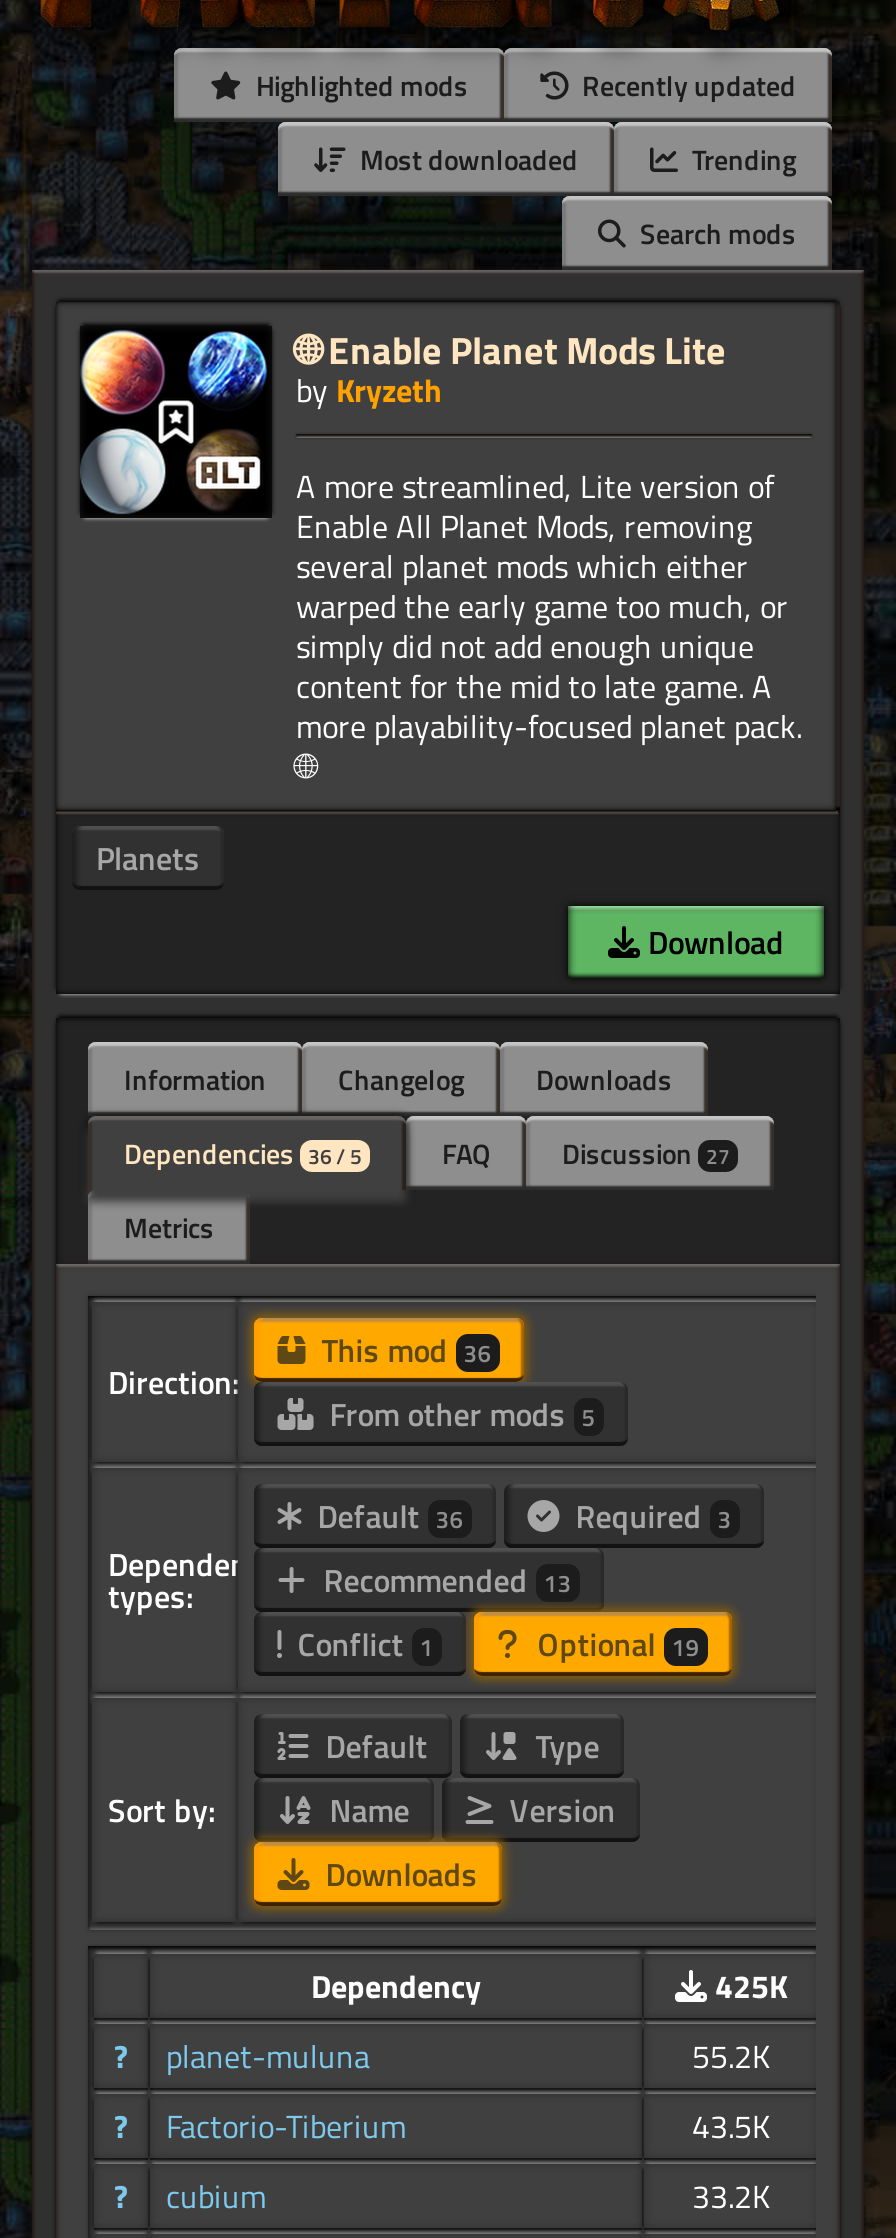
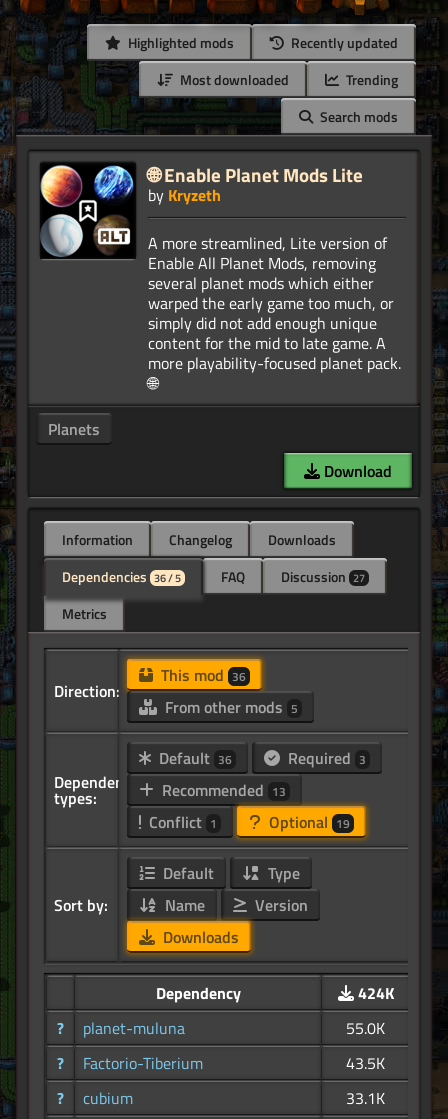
[715,1963,787,2011] 425K -> [357,981,393,1005] 424K
[692,2033,770,2081] 55.2K -> [346,1016,385,1040] 55.0K
[692,2173,770,2221] 33.2K -> [346,1086,385,1110] 33.1K

